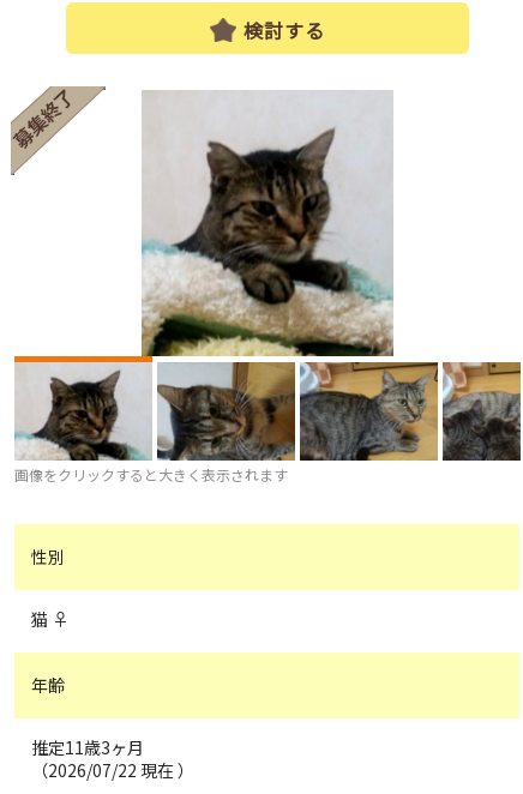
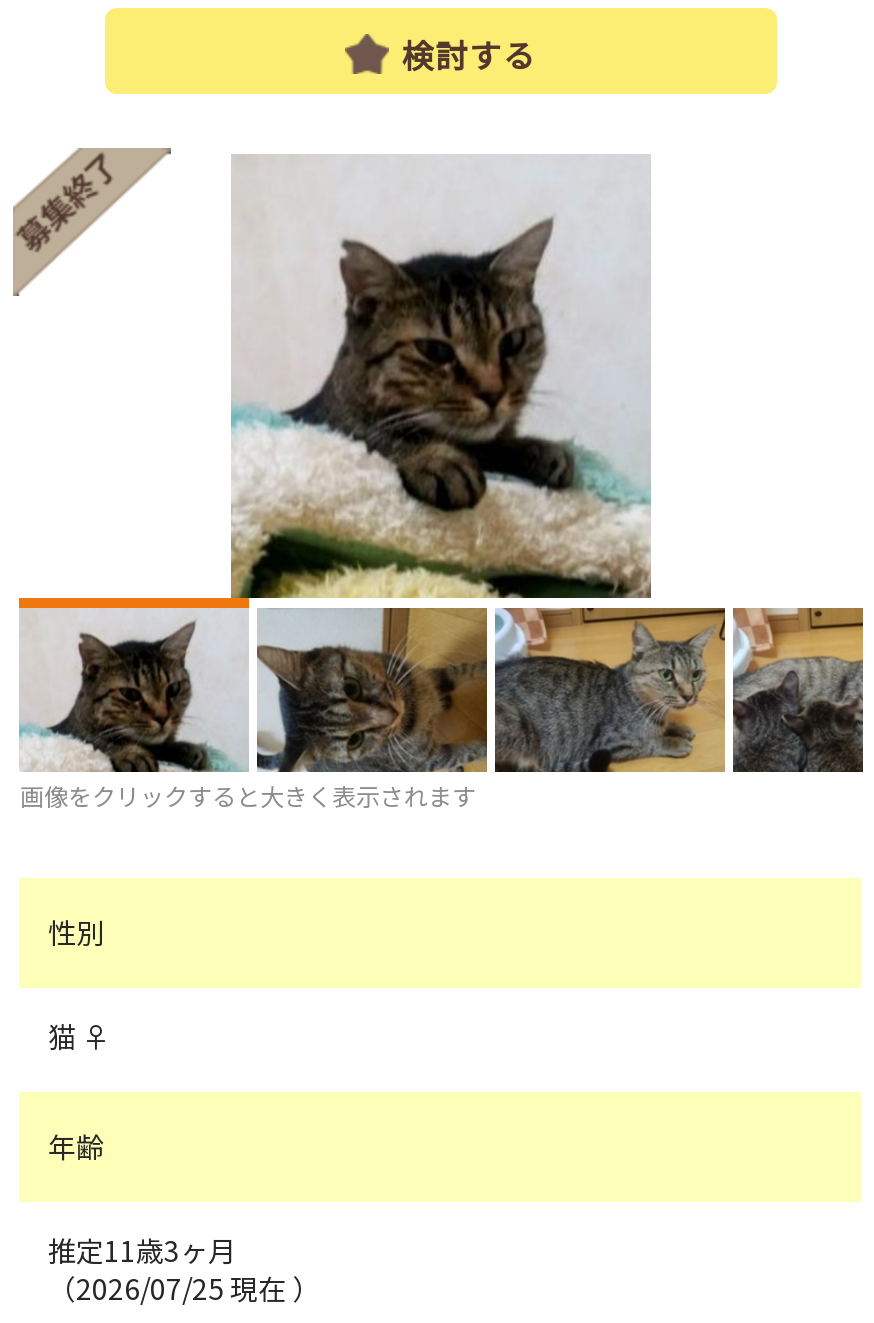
[32,758,195,782] （2026/07/22 現在 ） -> [48,1268,320,1308] （2026/07/25 現在 ）

